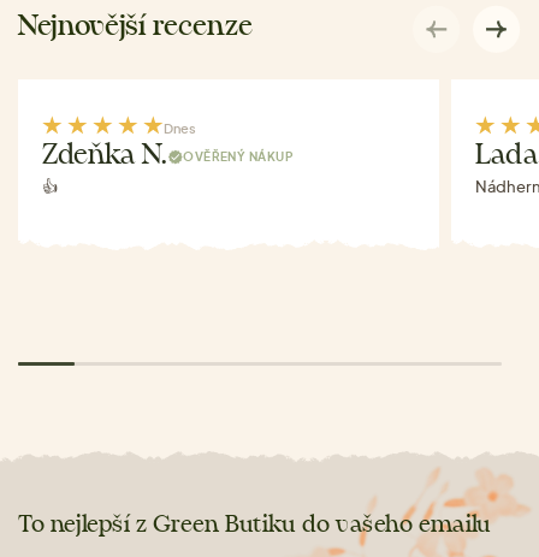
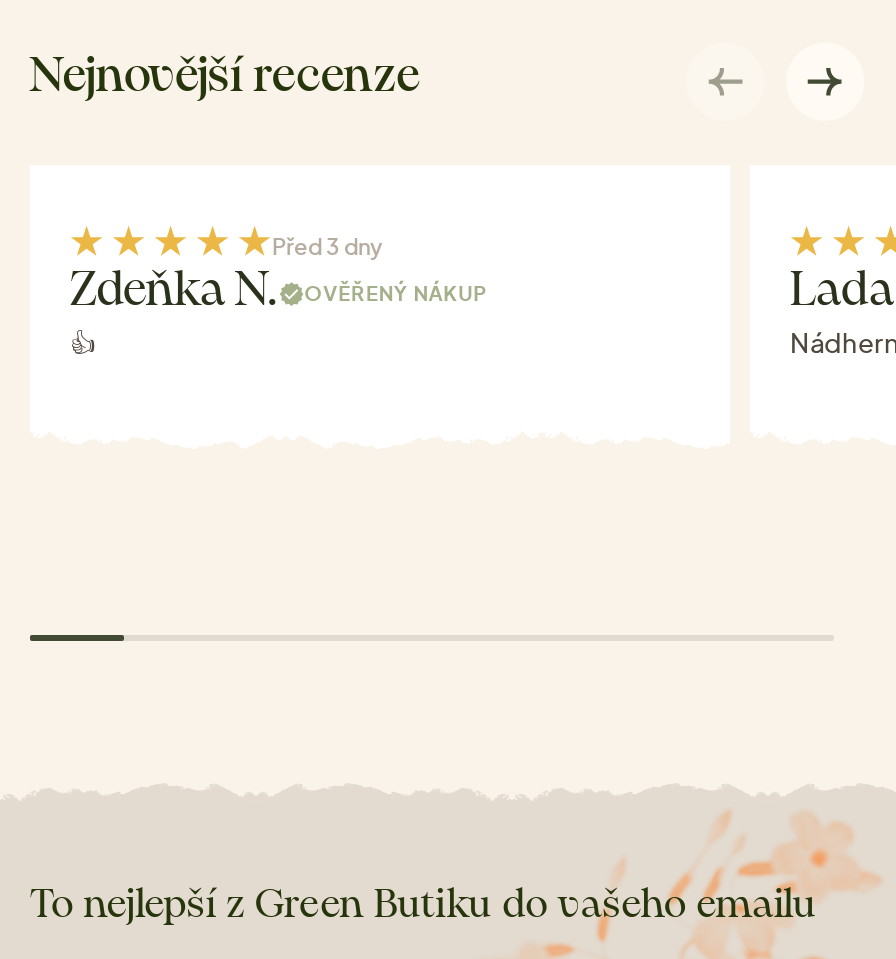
[164,120,196,136] Dnes -> [272,233,382,259] Před 3 dny

